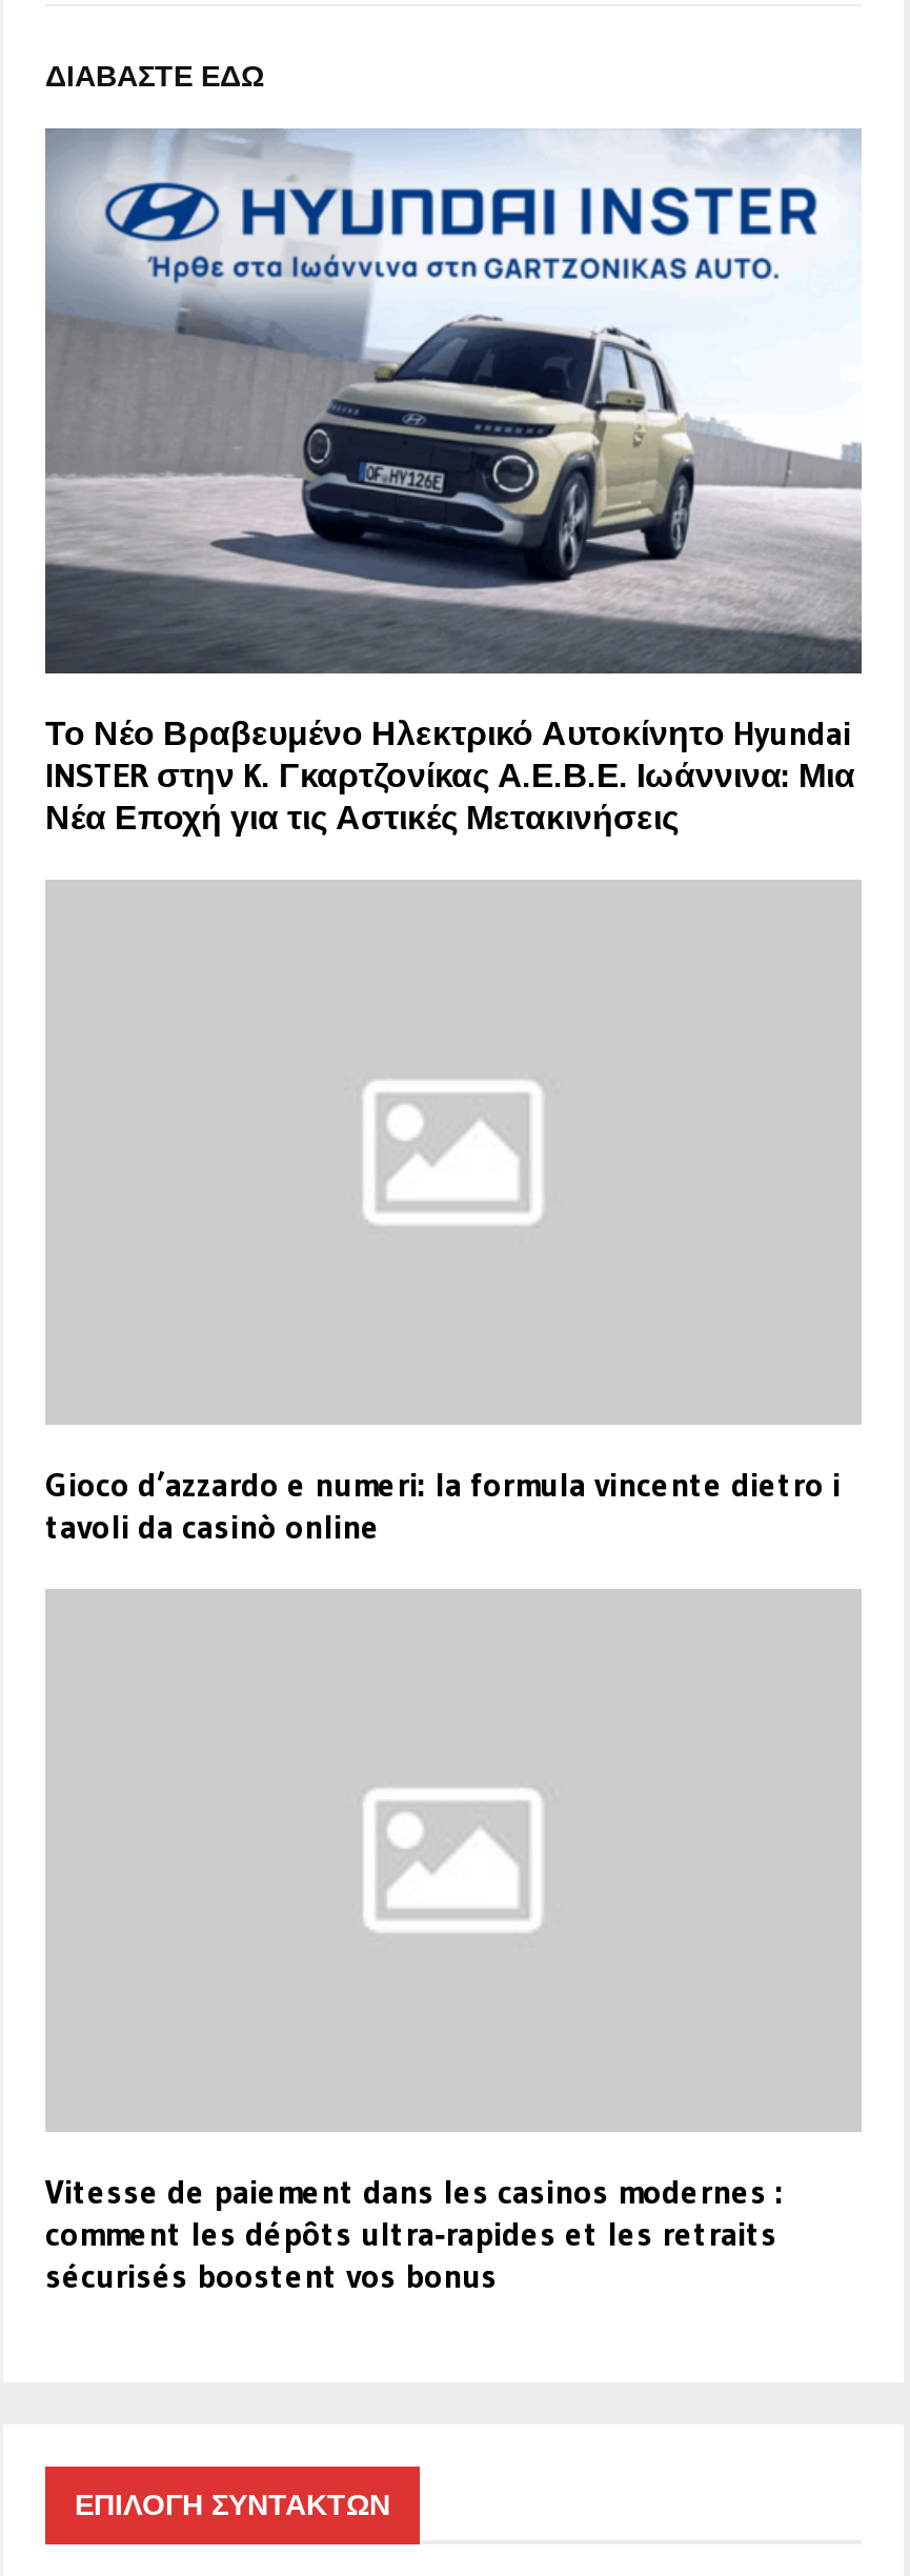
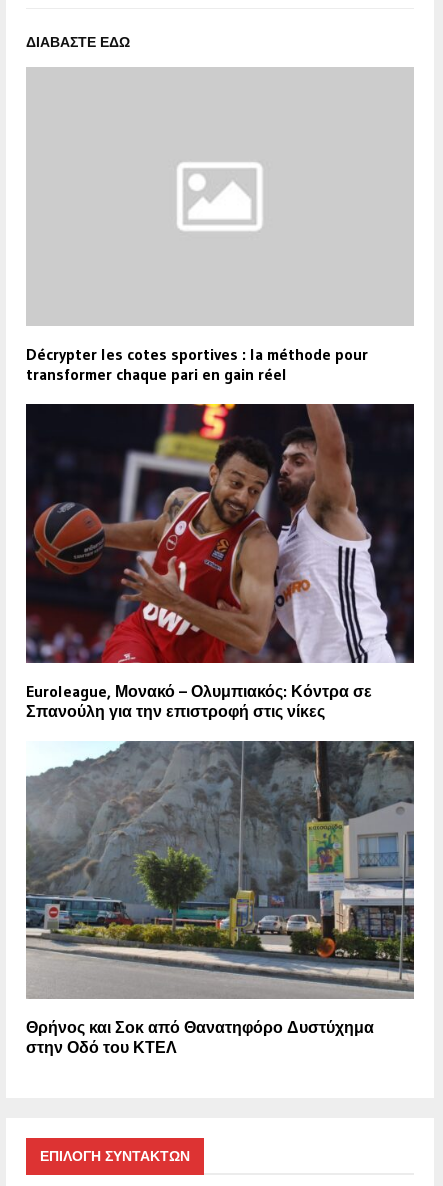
none -> [25,404,415,653] [image]
none -> [25,741,415,998] [image]
[45,128,862,673] [image] -> none
[45,711,855,837] Το Νέο Βραβευμένο Ηλεκτρικό Αυτοκίνητο Hyundai | INSTER στην K. Γκαρτζονίκας Α.Ε.Β.Ε. Ιωάννινα: Μια | Νέα Εποχή για τις Αστικές Μετακινήσεις -> [26,344,368,384] Décrypter les cotes sportives : la méthode pour | transformer chaque pari en gain réel
[45,1462,841,1546] Gioco d’azzardo e numeri: la formula vincente dietro i | tavoli da casinò online -> [26,681,372,721] Euroleague, Μονακό – Ολυμπιακός: Κόντρα σε | Σπανούλη για την επιστροφή στις νίκες
[45,2170,784,2297] Vitesse de paiement dans les casinos modernes : | comment les dépôts ultra‑rapides et les retraits | sécurisés boostent vos bonus -> [26,1017,374,1057] Θρήνος και Σοκ από Θανατηφόρο Δυστύχημα | στην Οδό του ΚΤΕΛ

